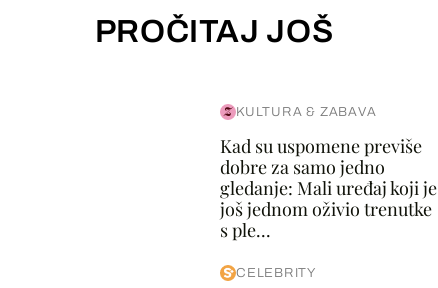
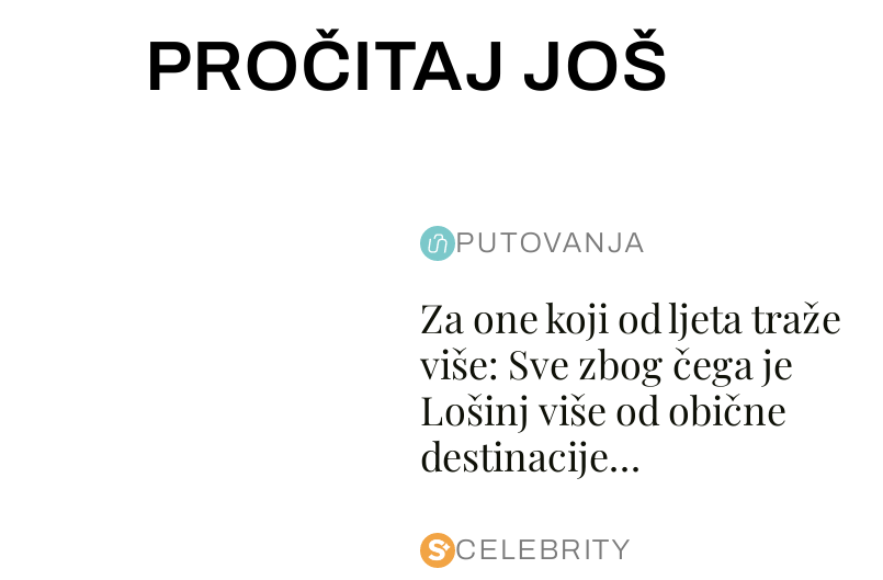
[236,105,376,119] KULTURA & ZABAVA -> [455,228,646,259] PUTOVANJA
[220,134,437,242] Kad su uspomene previše | dobre za samo jedno | gledanje: Mali uređaj koji je | još jednom oživio trenutke | s ple... -> [420,292,841,482] Za one koji od ljeta traže | više: Sve zbog čega je | Lošinj više od obične | destinacije...

